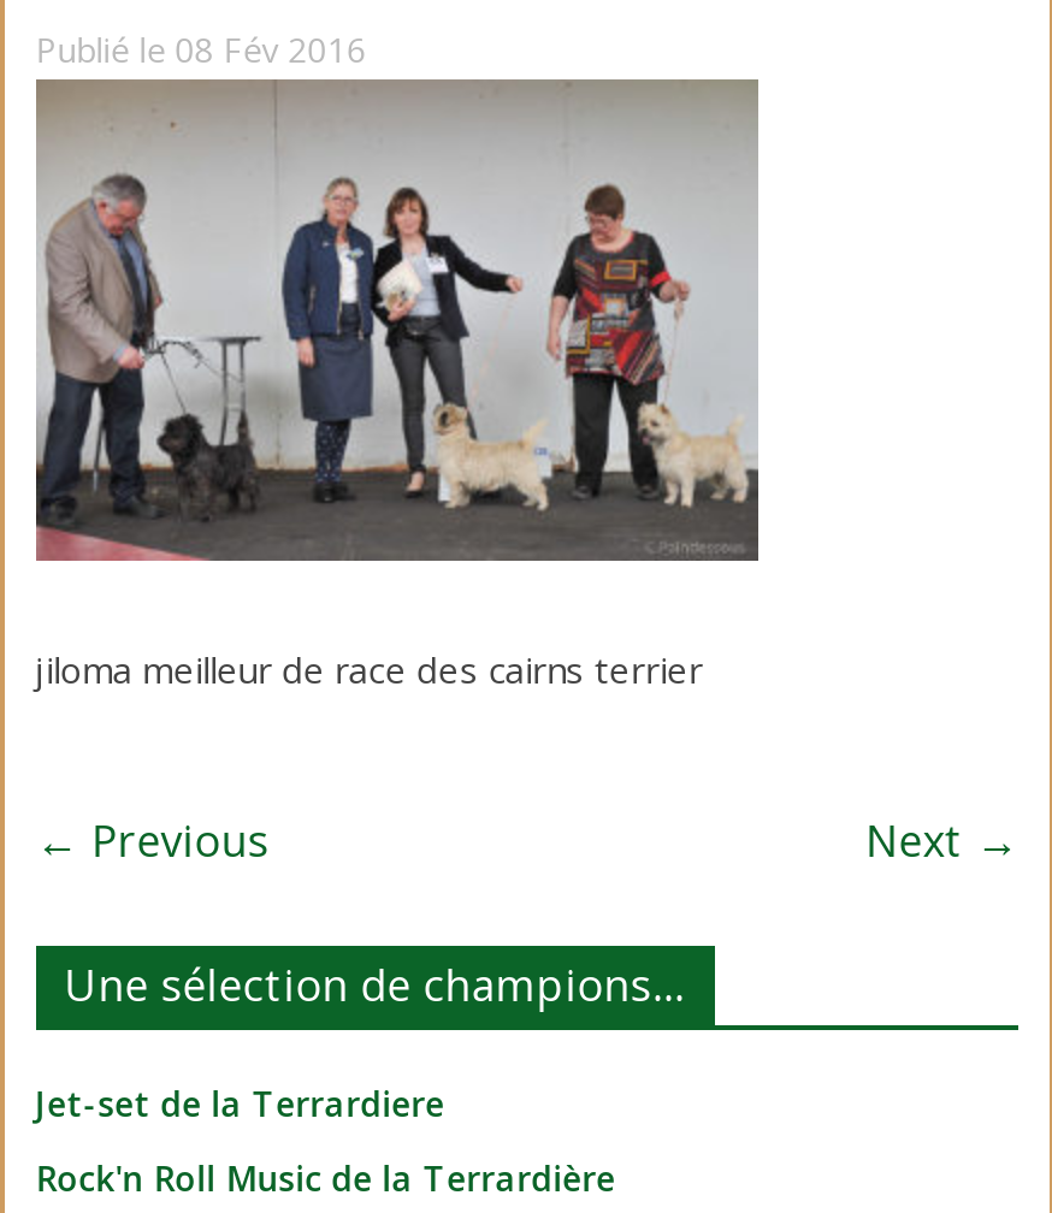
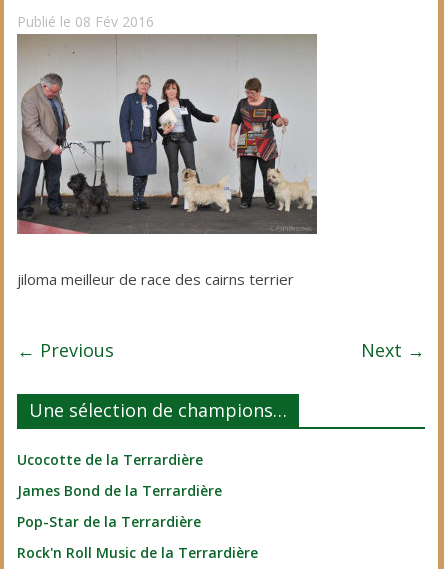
[36,1081,445,1127] Jet-set de la Terrardiere -> [17,450,222,531] Ucocotte de la Terrardière | James Bond de la Terrardière | Pop-Star de la Terrardière

